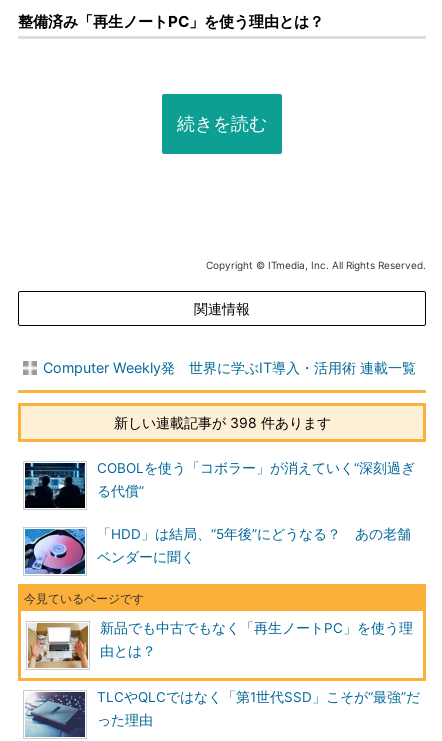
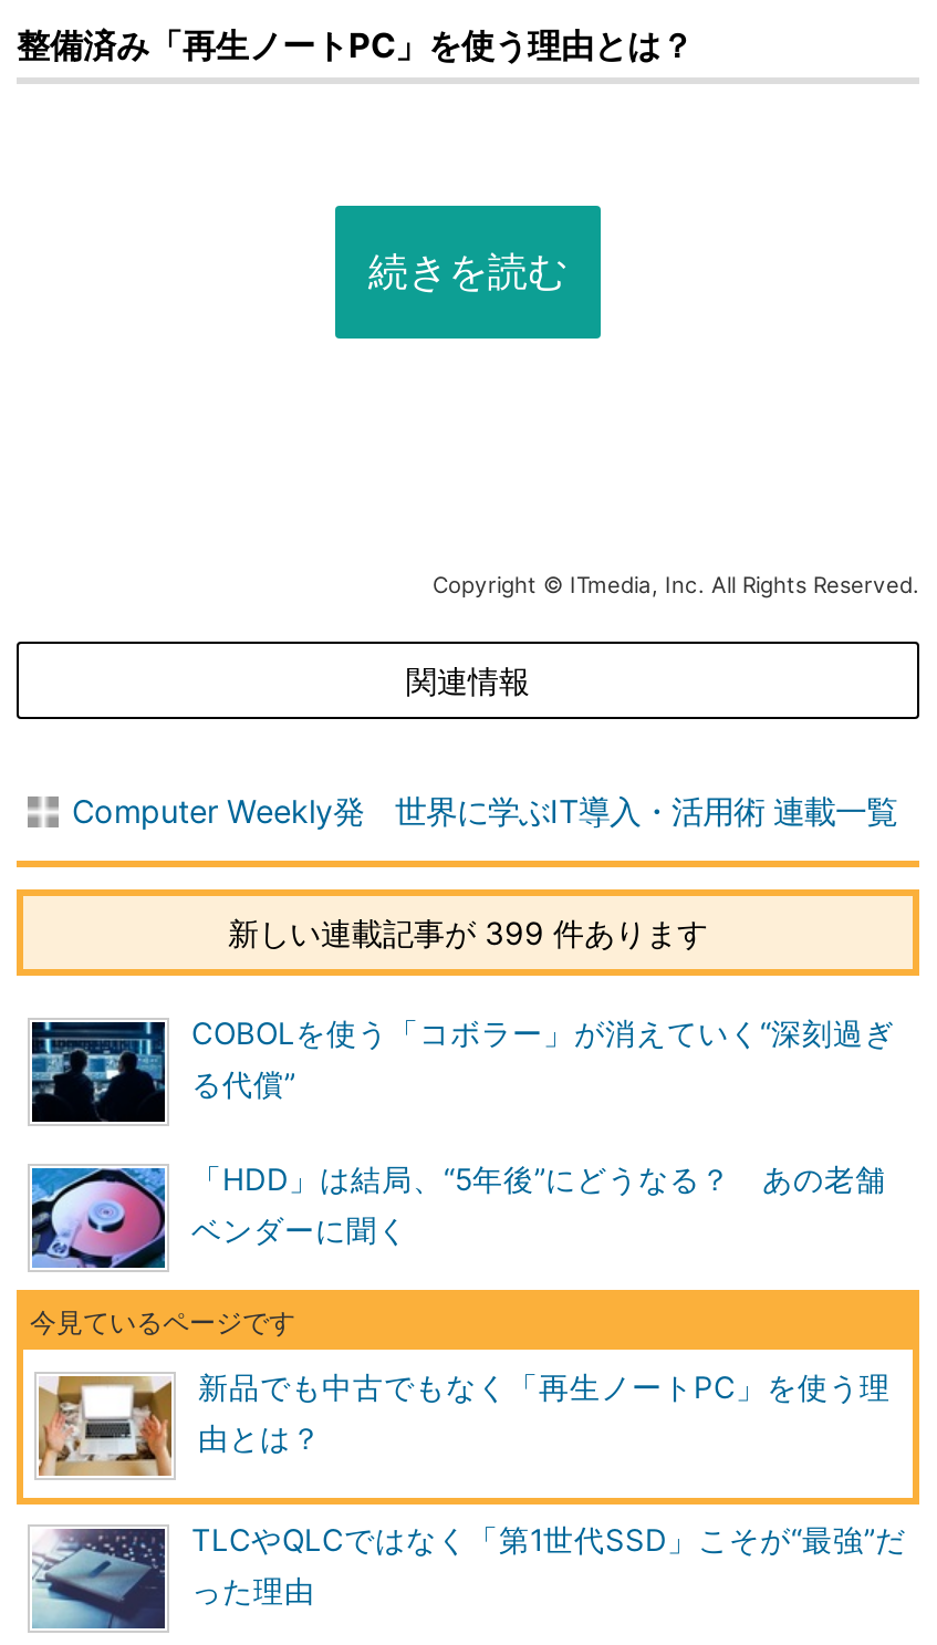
[113,414,330,431] 新しい連載記事が 398 件あります -> [228,914,708,951] 新しい連載記事が 399 件あります

